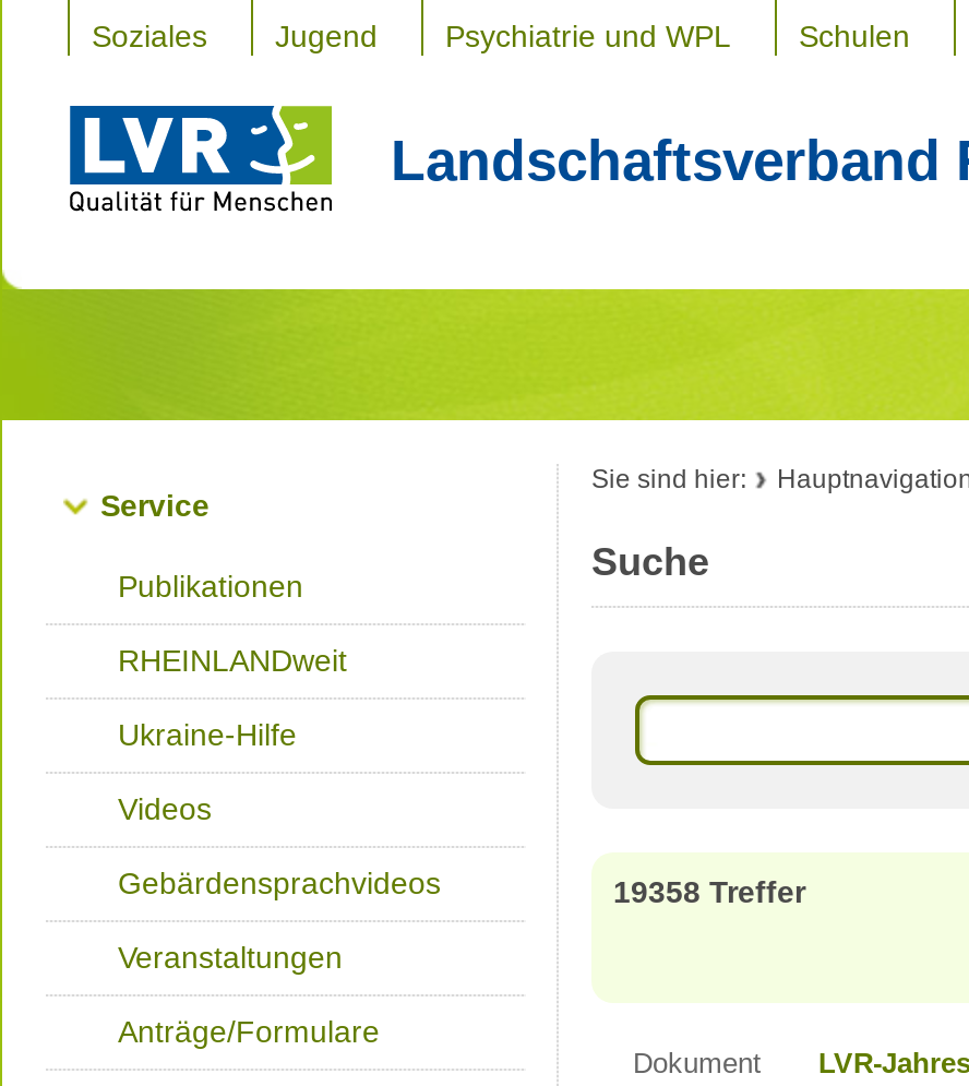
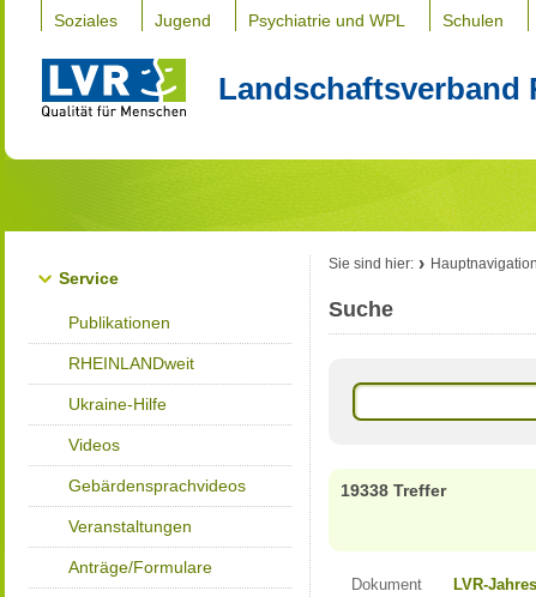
[613,874,805,909] 19358 Treffer -> [341,481,446,500] 19338 Treffer

